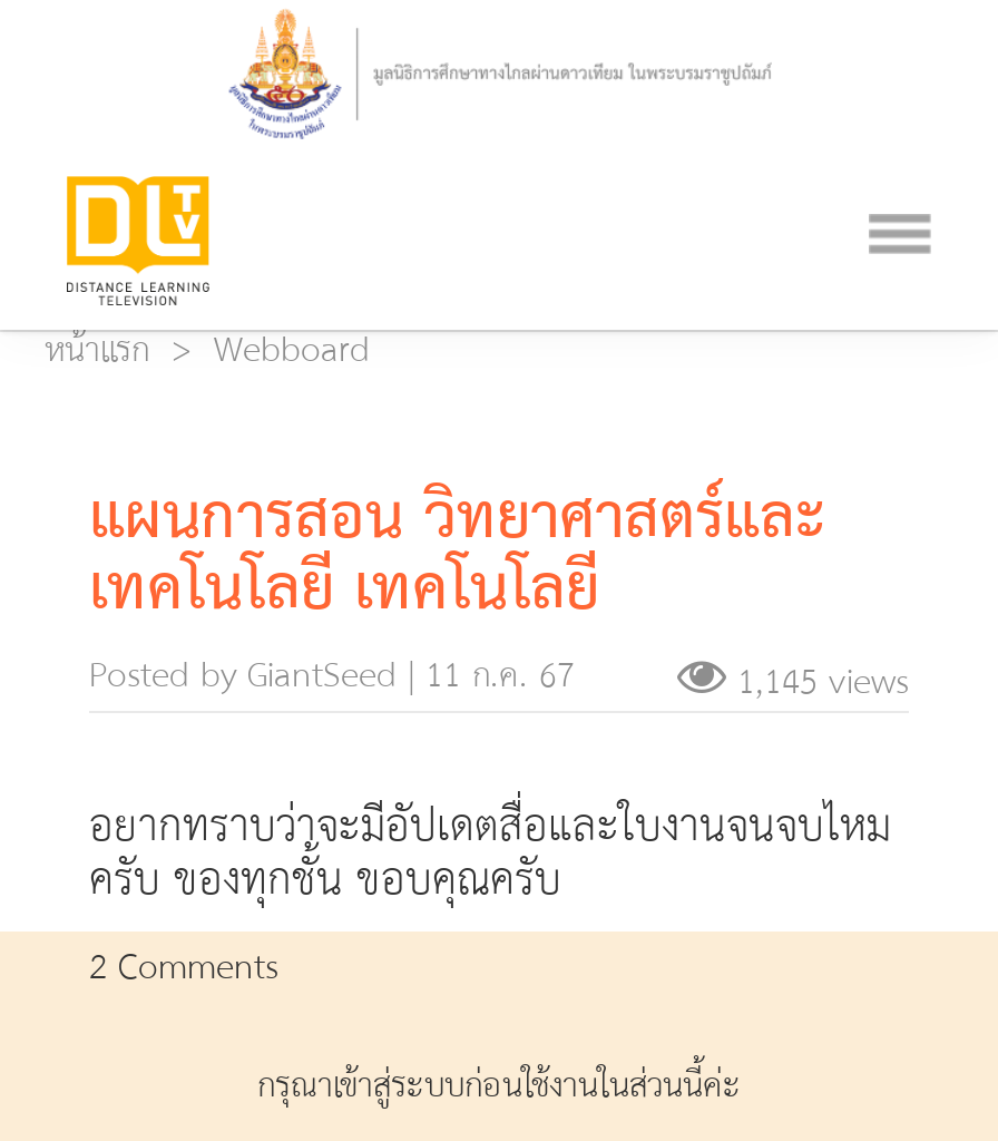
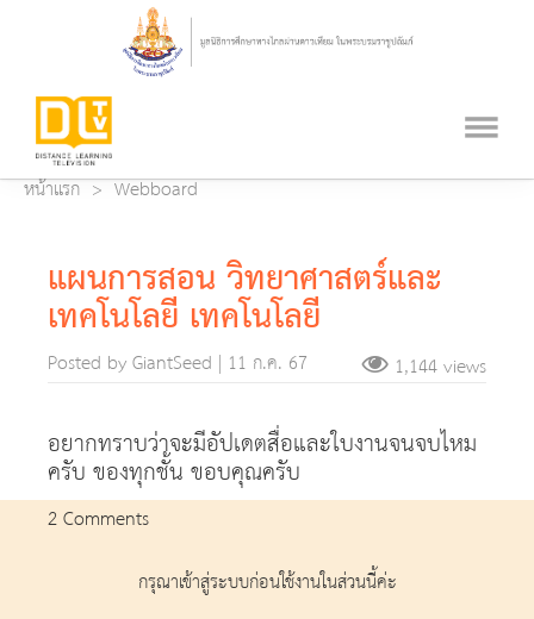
[726,651,909,718] 1,145 views -> [389,350,486,386] 1,144 views

